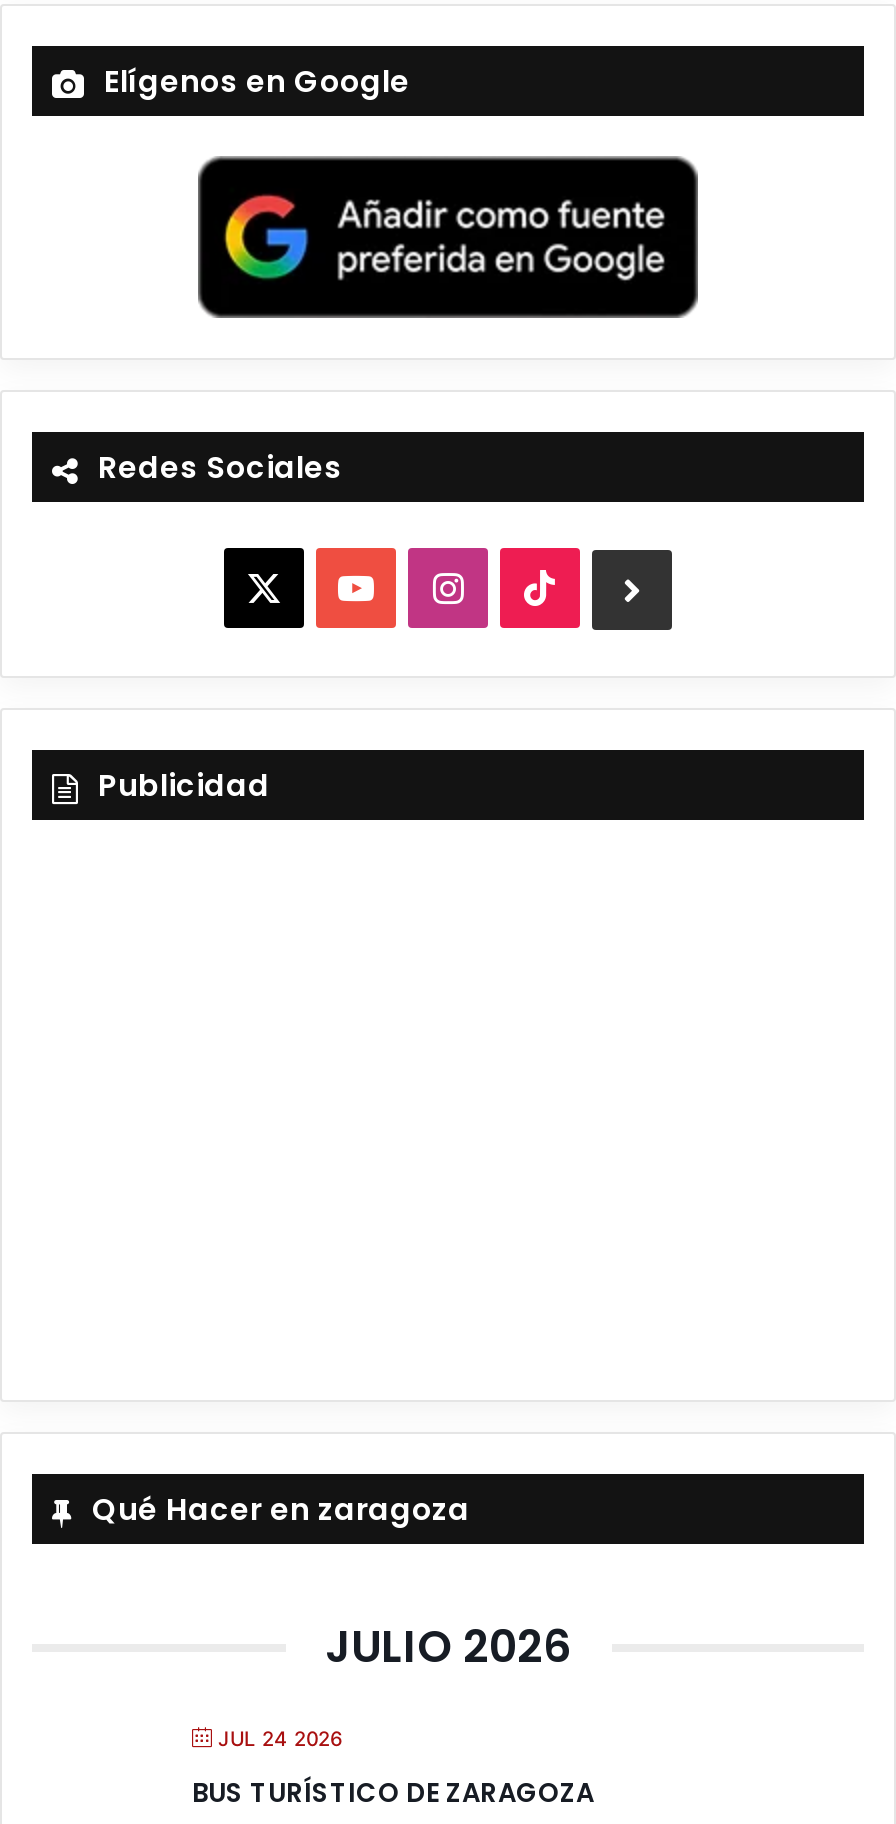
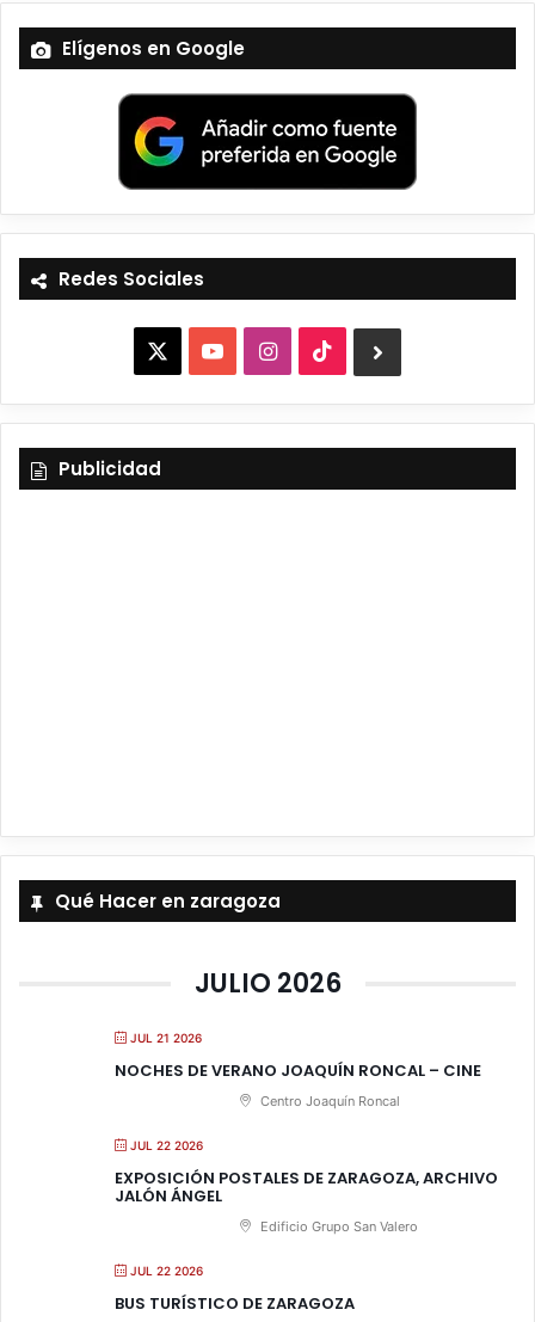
[218,1726,342,1750] JUL 24 2026 -> [115,1031,498,1278] JUL 21 2026 | NOCHES DE VERANO JOAQUÍN RONCAL – CINE | Centro Joaquín Roncal | JUL 22 2026 | EXPOSICIÓN POSTALES DE ZARAGOZA, ARCHIVO | JALÓN ÁNGEL | Edificio Grupo San Valero | JUL 22 2026

